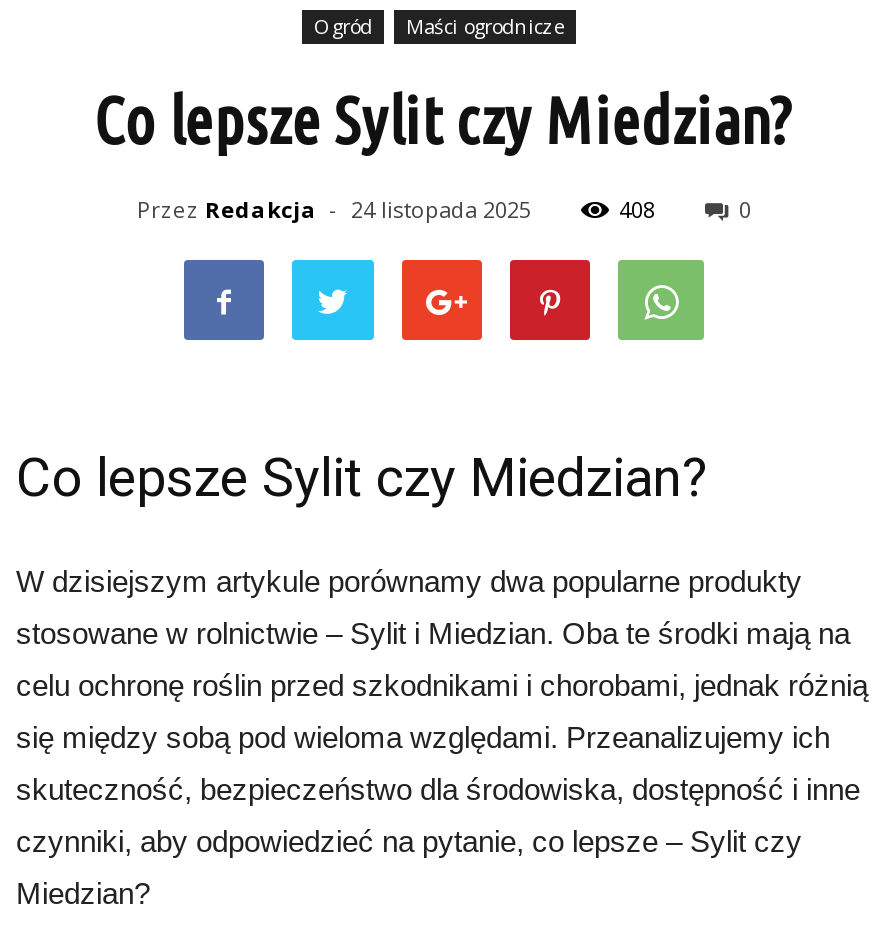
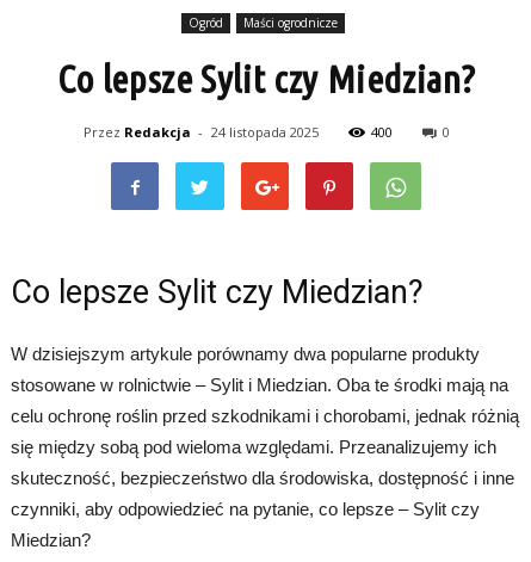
[619,194,655,224] 408 -> [371,123,392,141] 400

